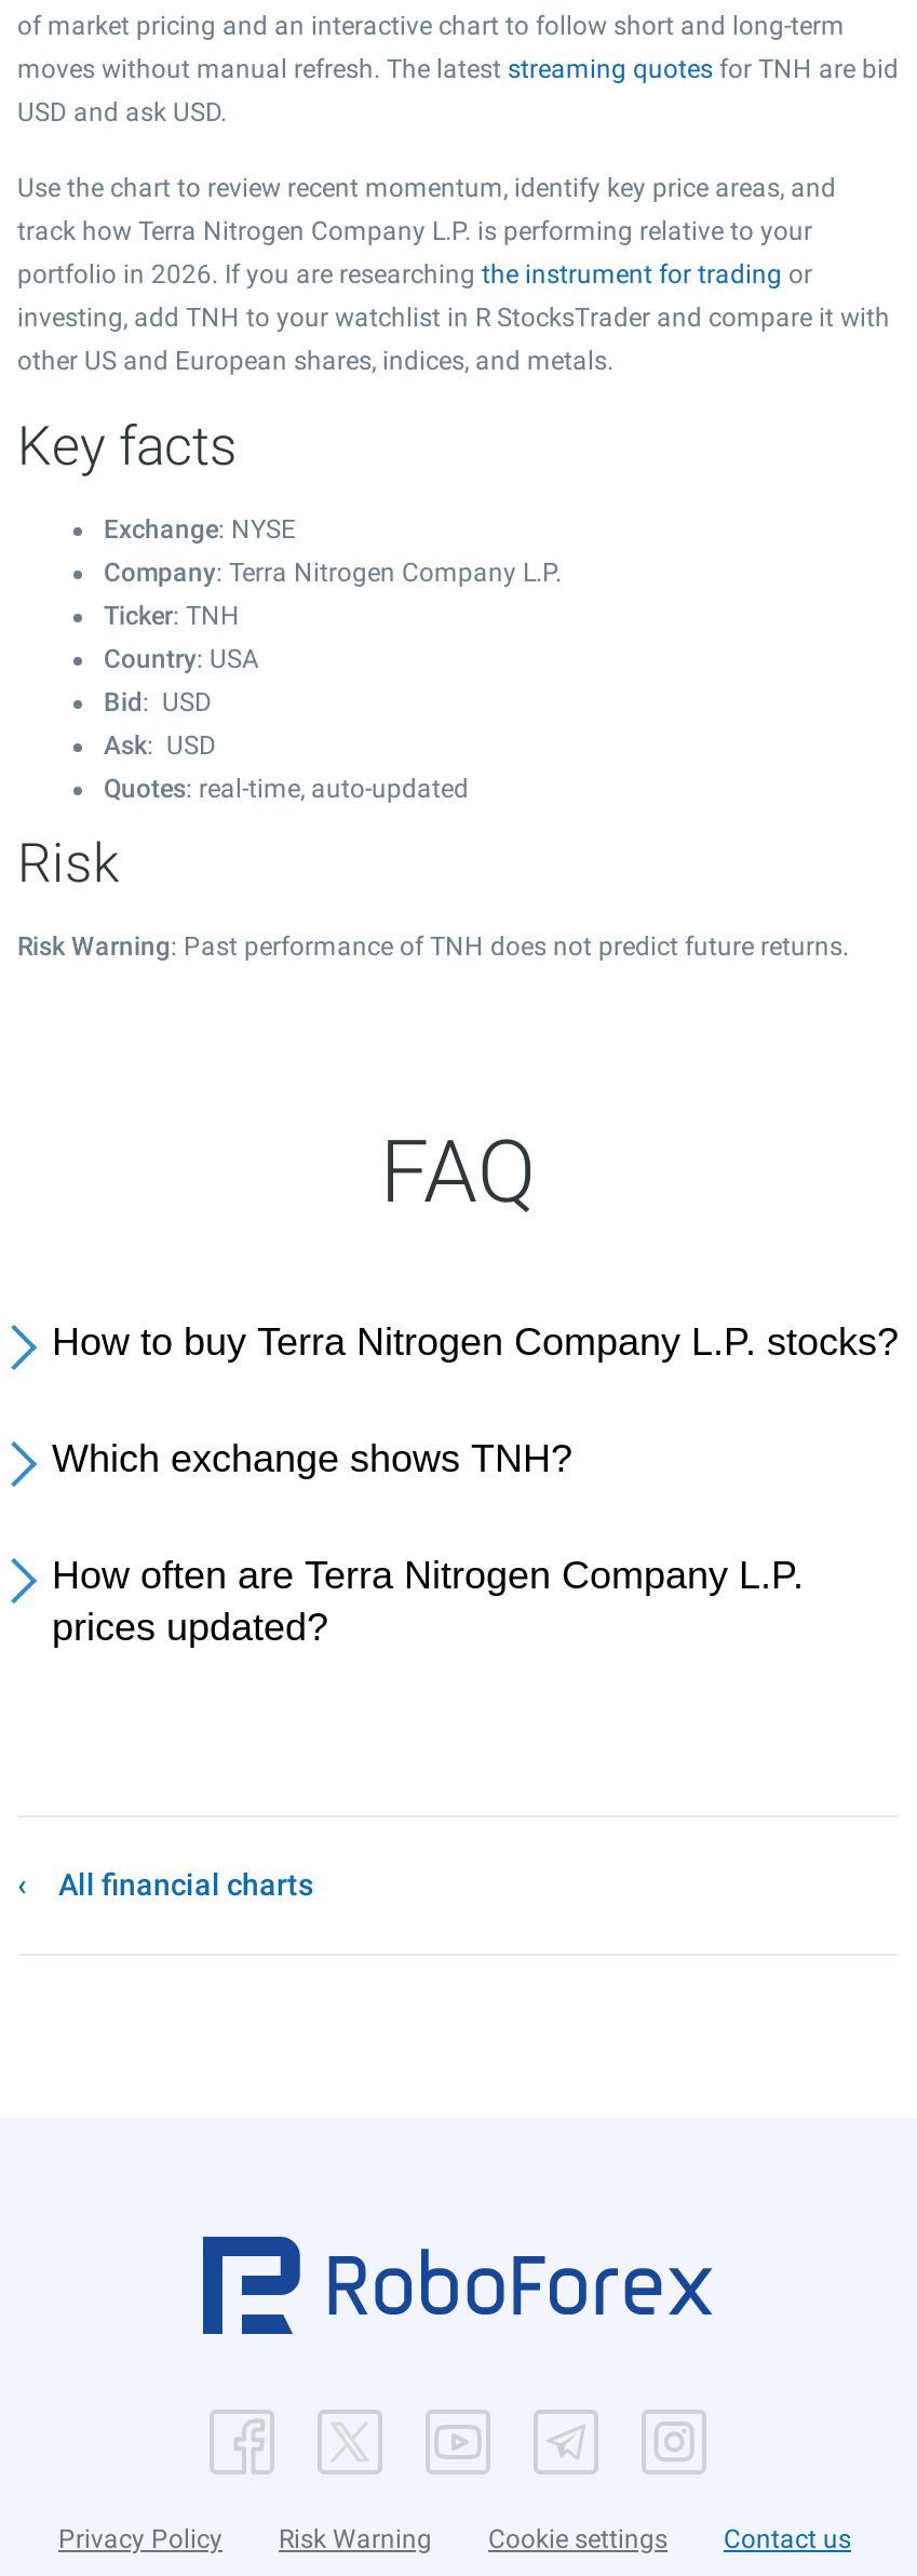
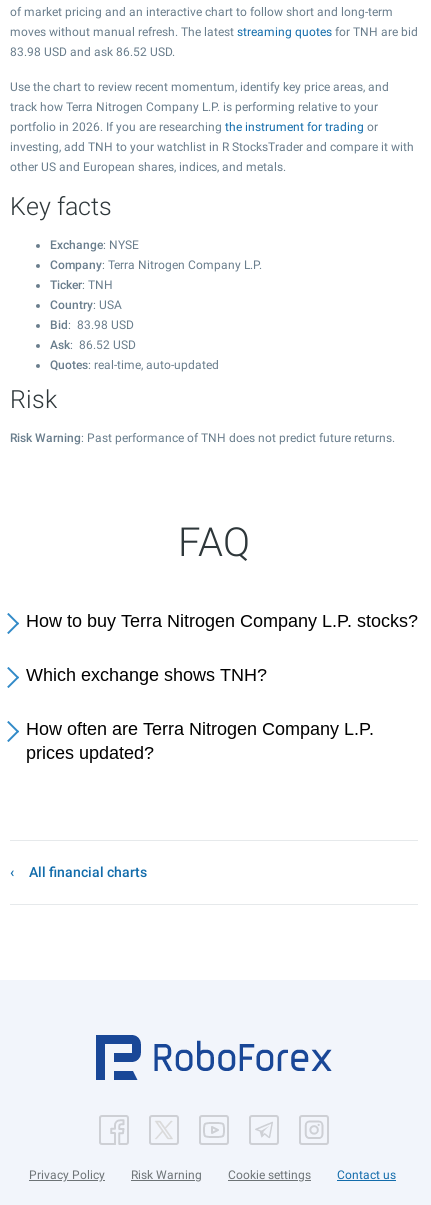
[17,97,227,128] USD and ask USD. -> [10,45,175,59] 83.98 USD and ask 86.52 USD.
[104,687,216,761] Bid: USD | Ask: USD -> [50,318,136,352] Bid: 83.98 USD | Ask: 86.52 USD

